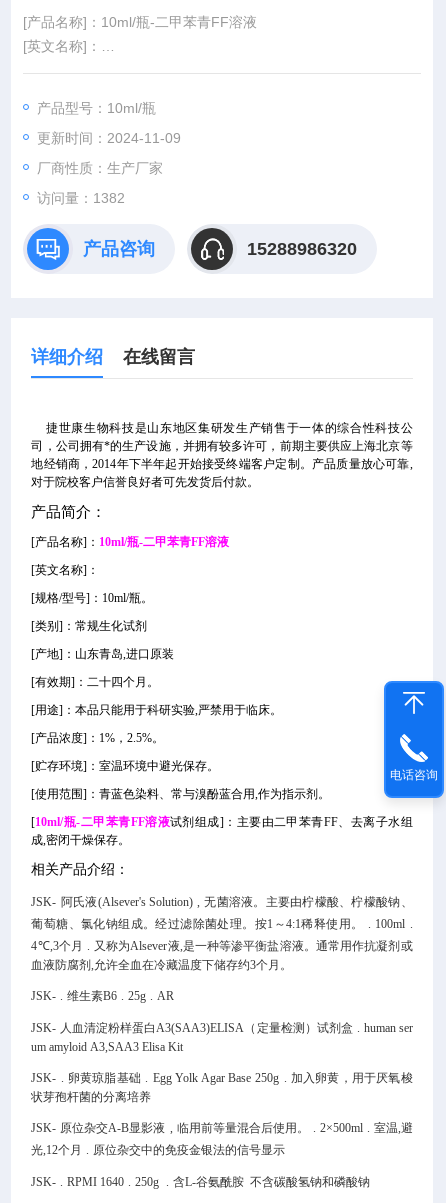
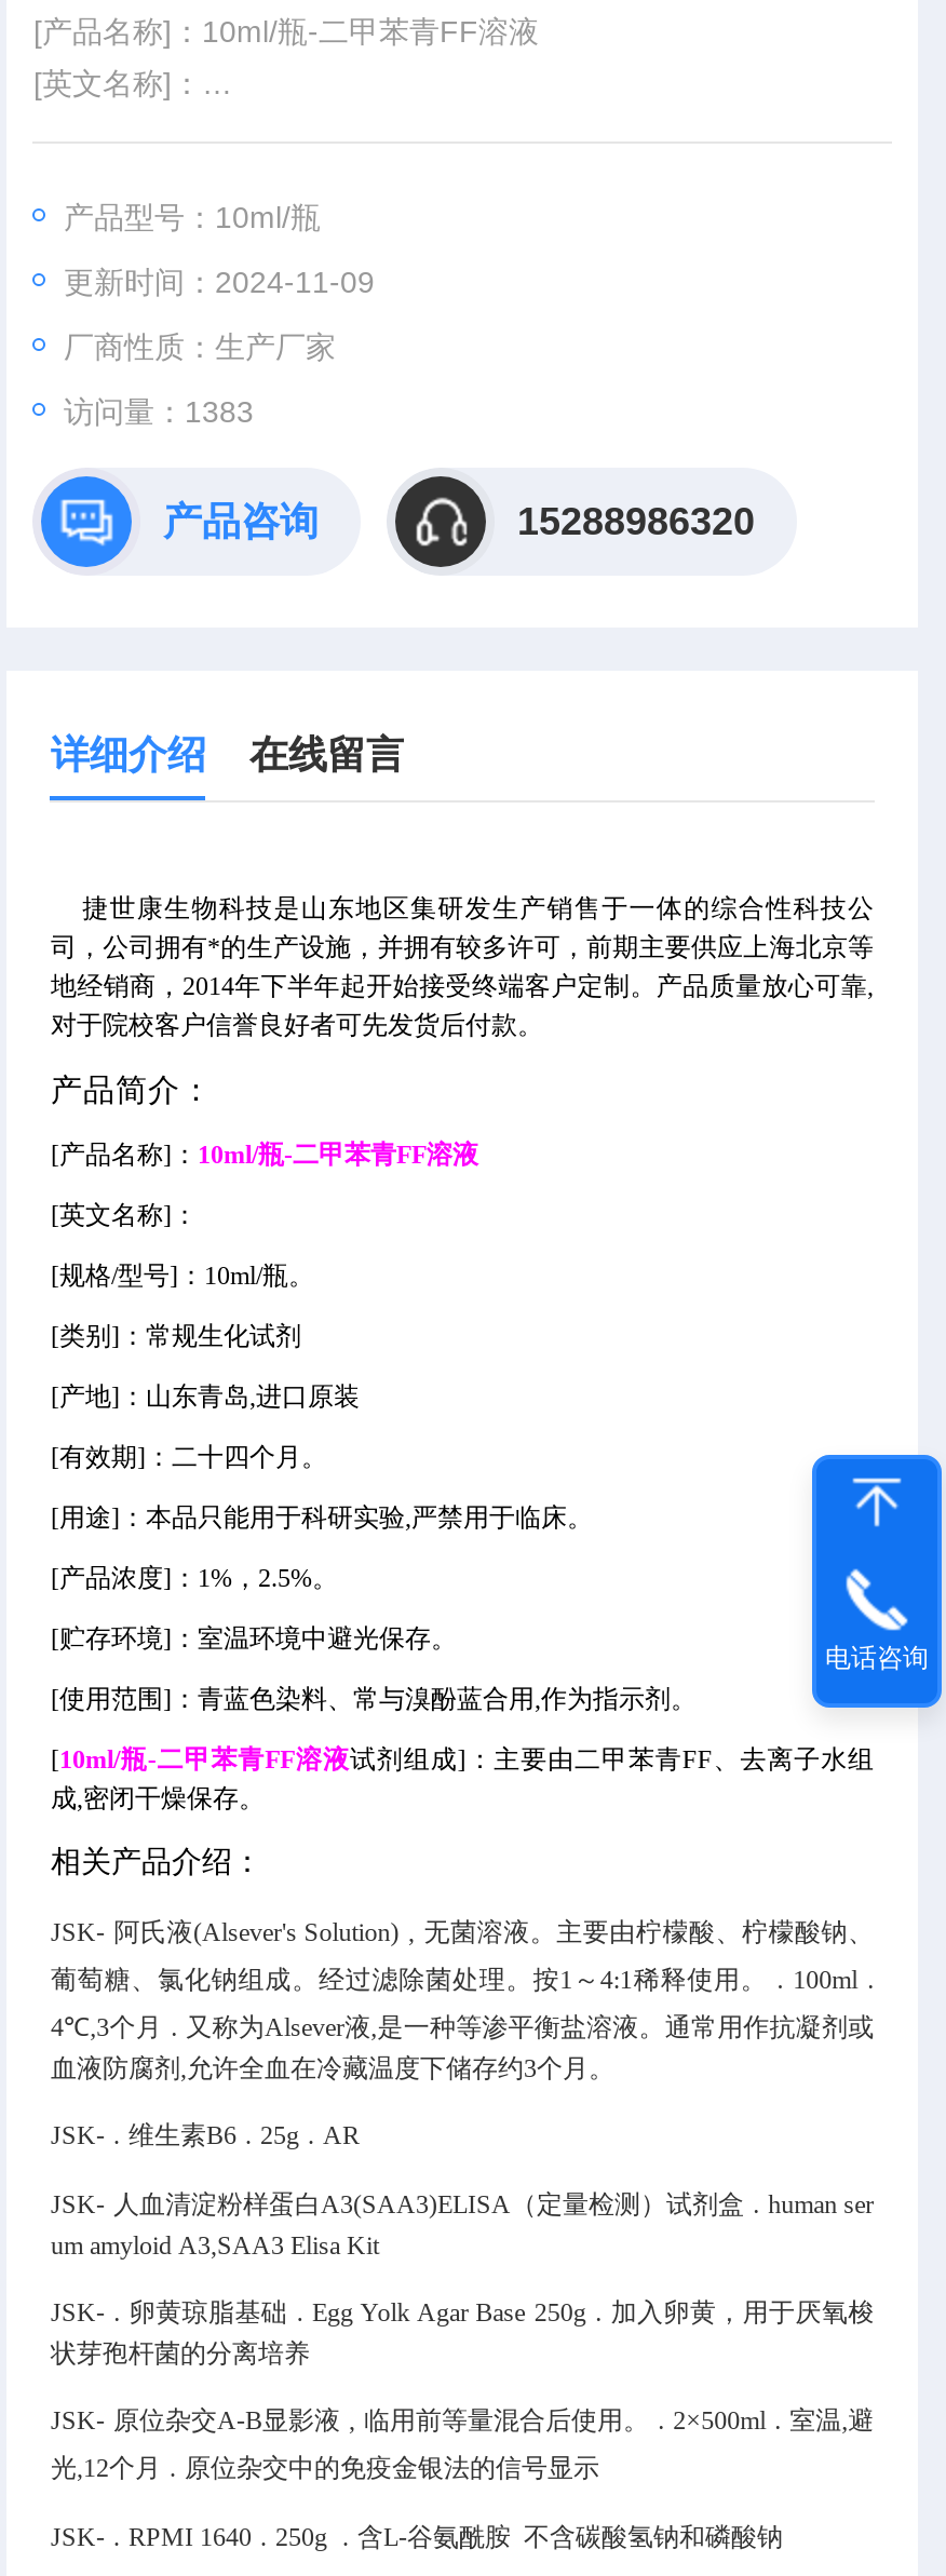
[37,190,125,206] 访问量：1382 -> [63,394,254,429] 访问量：1383

